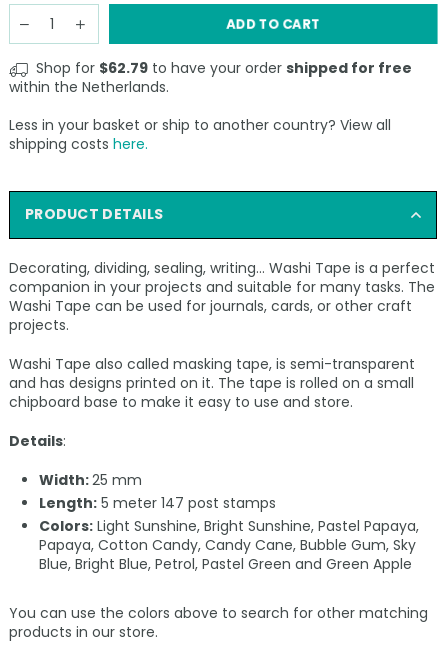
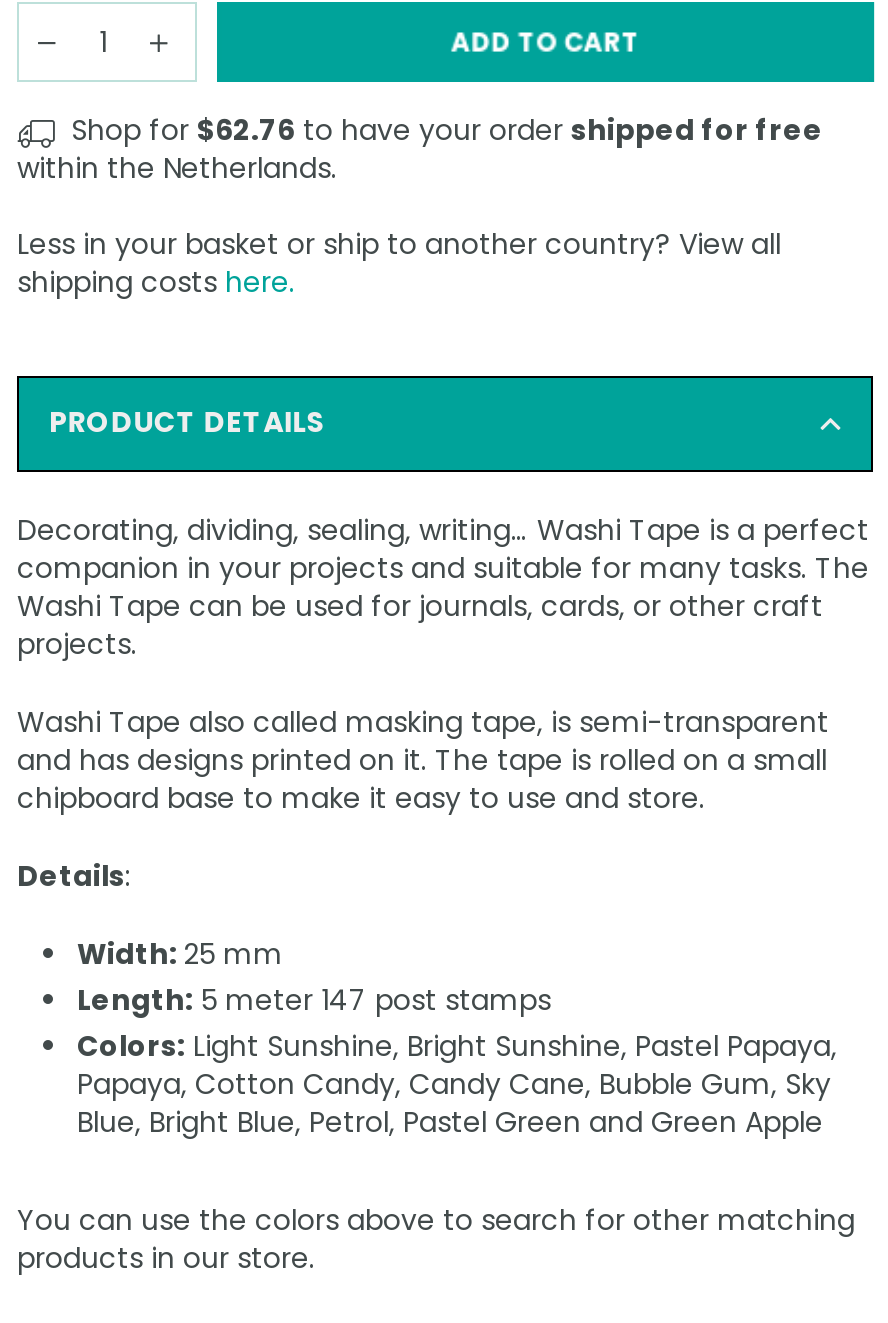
[32,58,412,78] Shop for $62.79 to have your order shipped for free -> [63,110,823,150] Shop for $62.76 to have your order shipped for free

